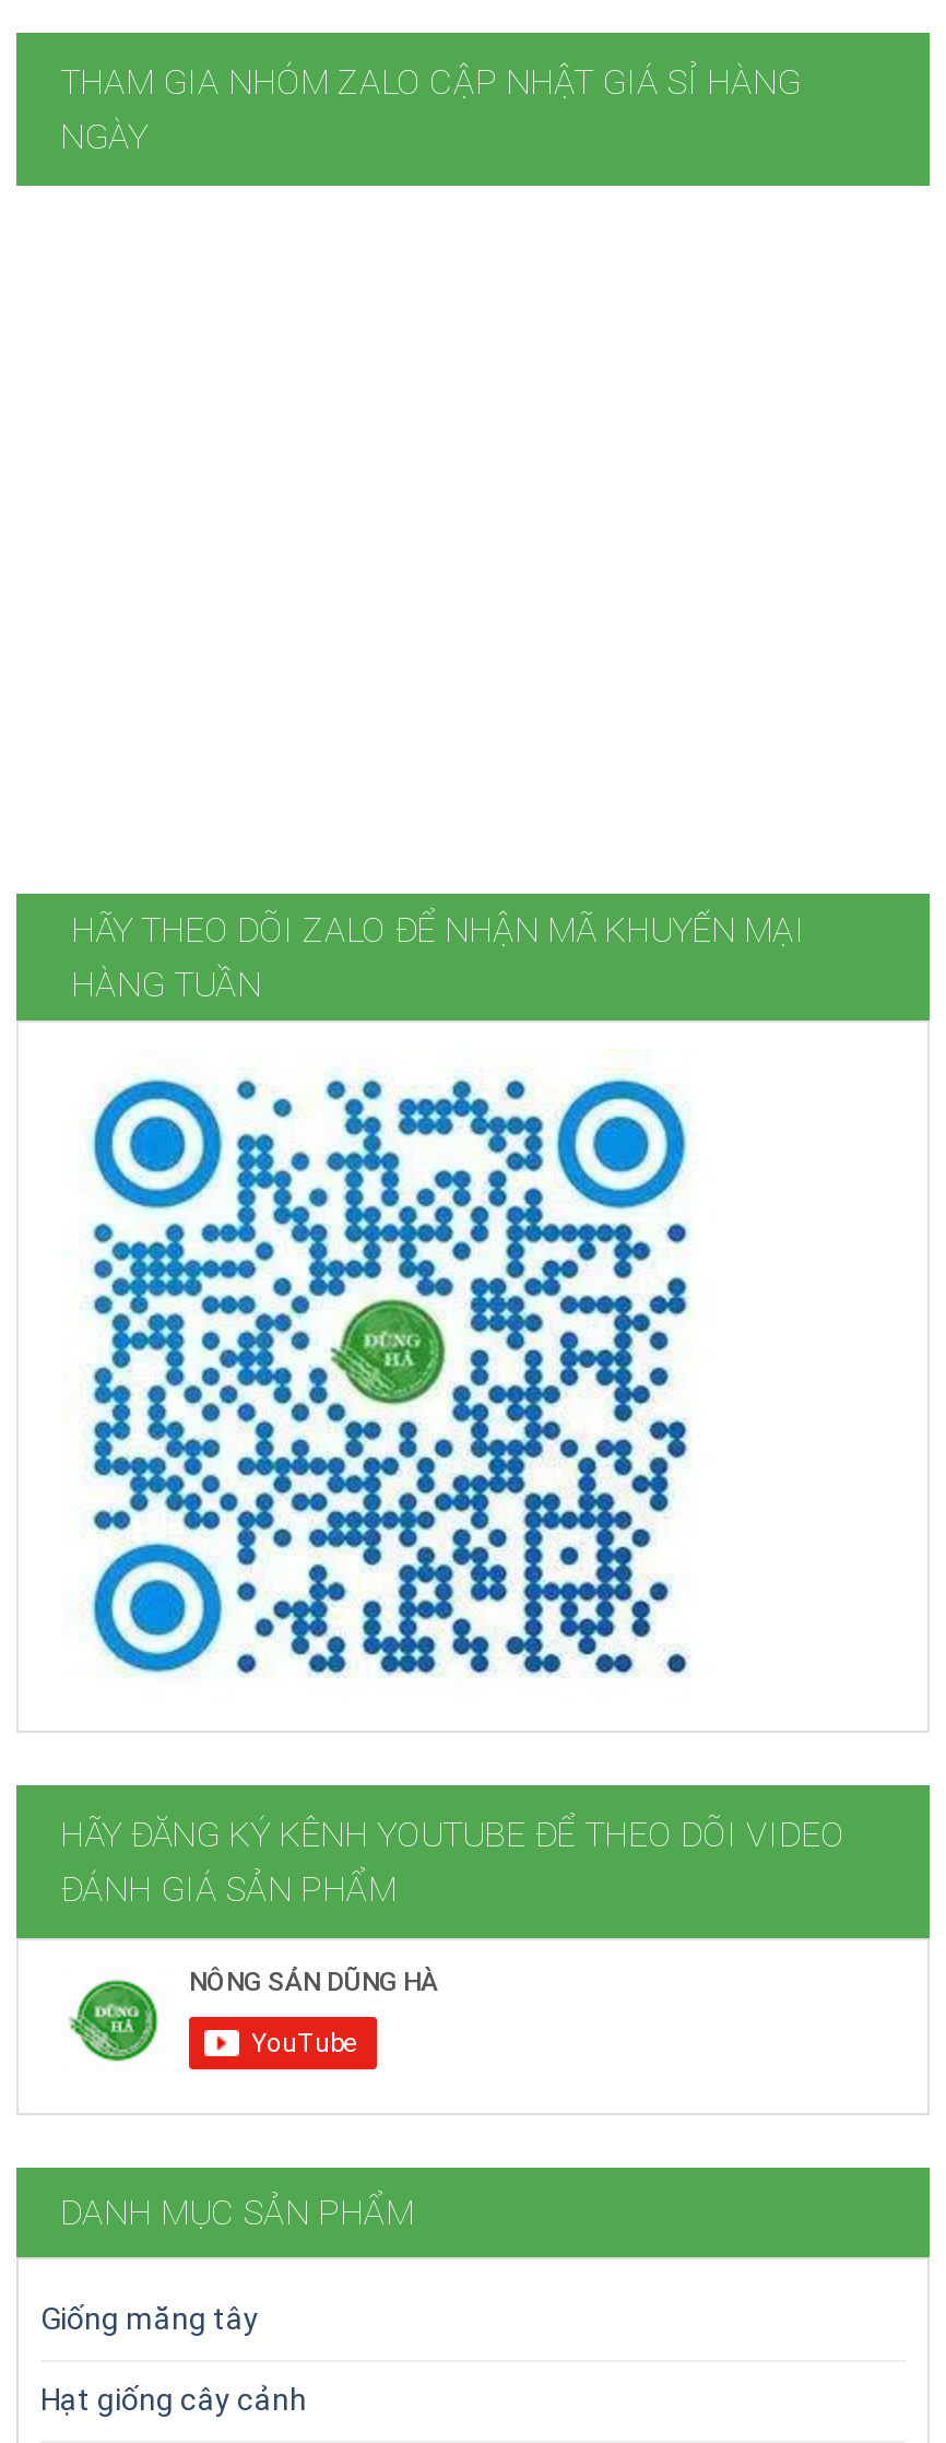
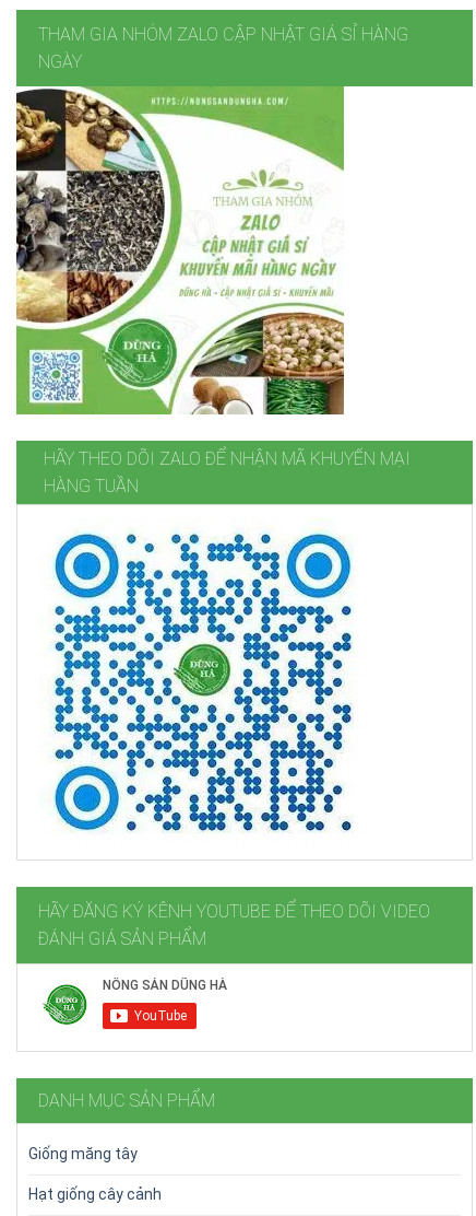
none -> [15,86,345,416] [image]

